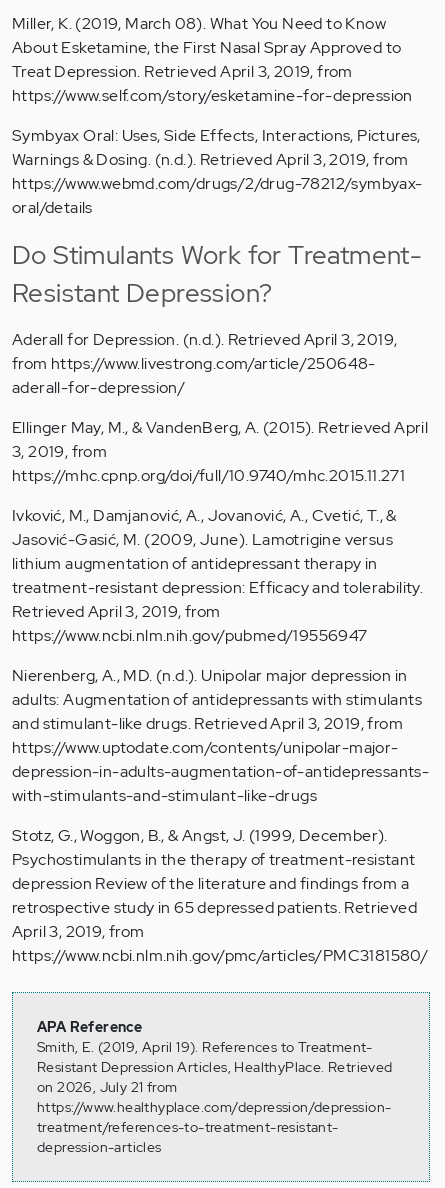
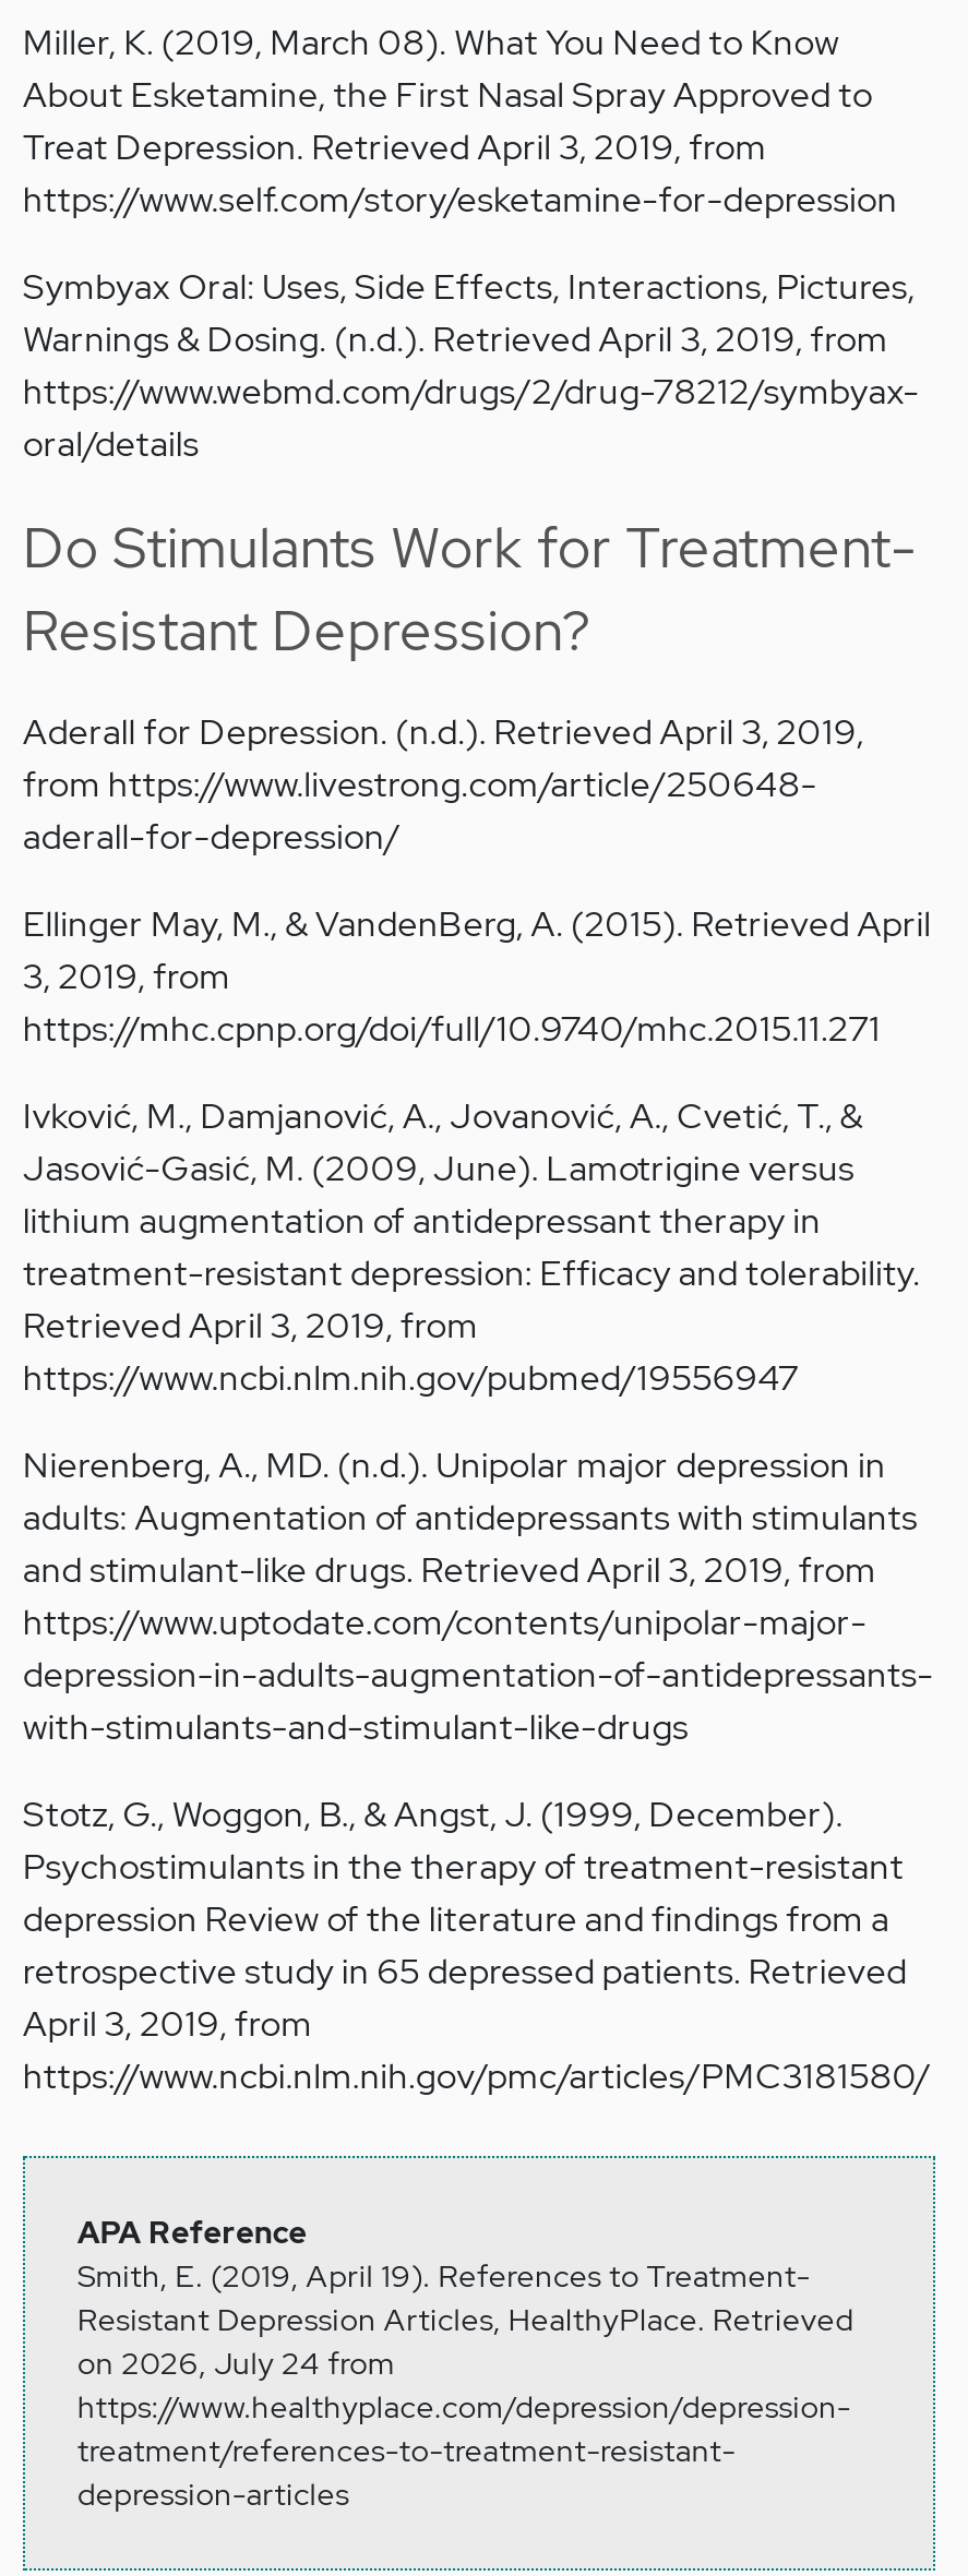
[37,1078,177,1096] on 2026, July 21 from -> [77,2344,395,2383] on 2026, July 24 from

